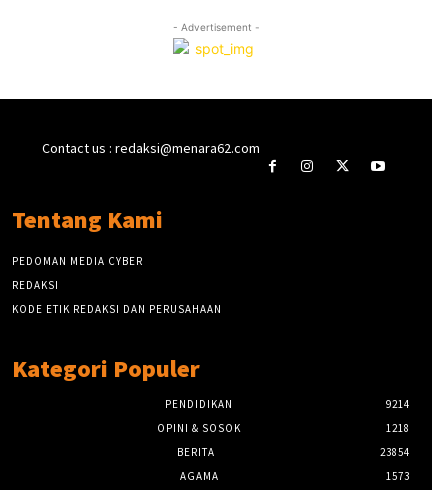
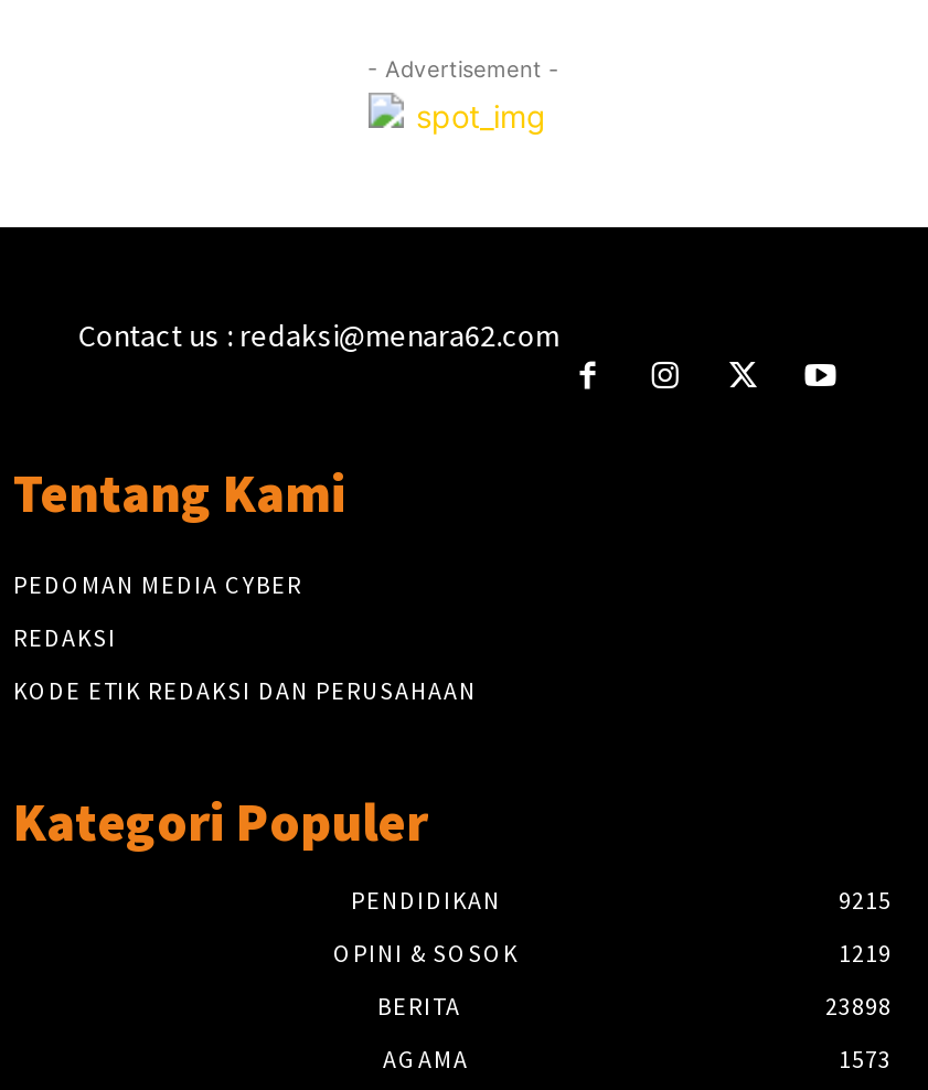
[386,397,410,411] 9214 -> [839,885,892,916] 9215
[386,421,410,435] 1218 -> [839,938,892,969] 1219
[380,445,410,459] 23854 -> [825,991,892,1022] 23898

